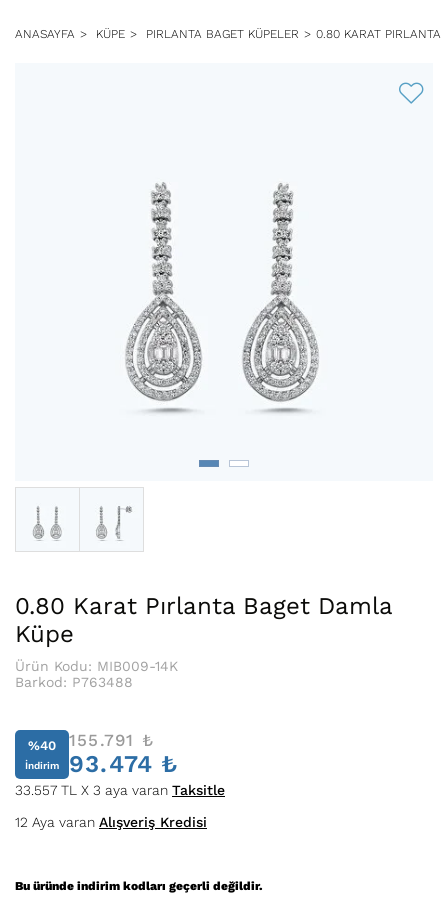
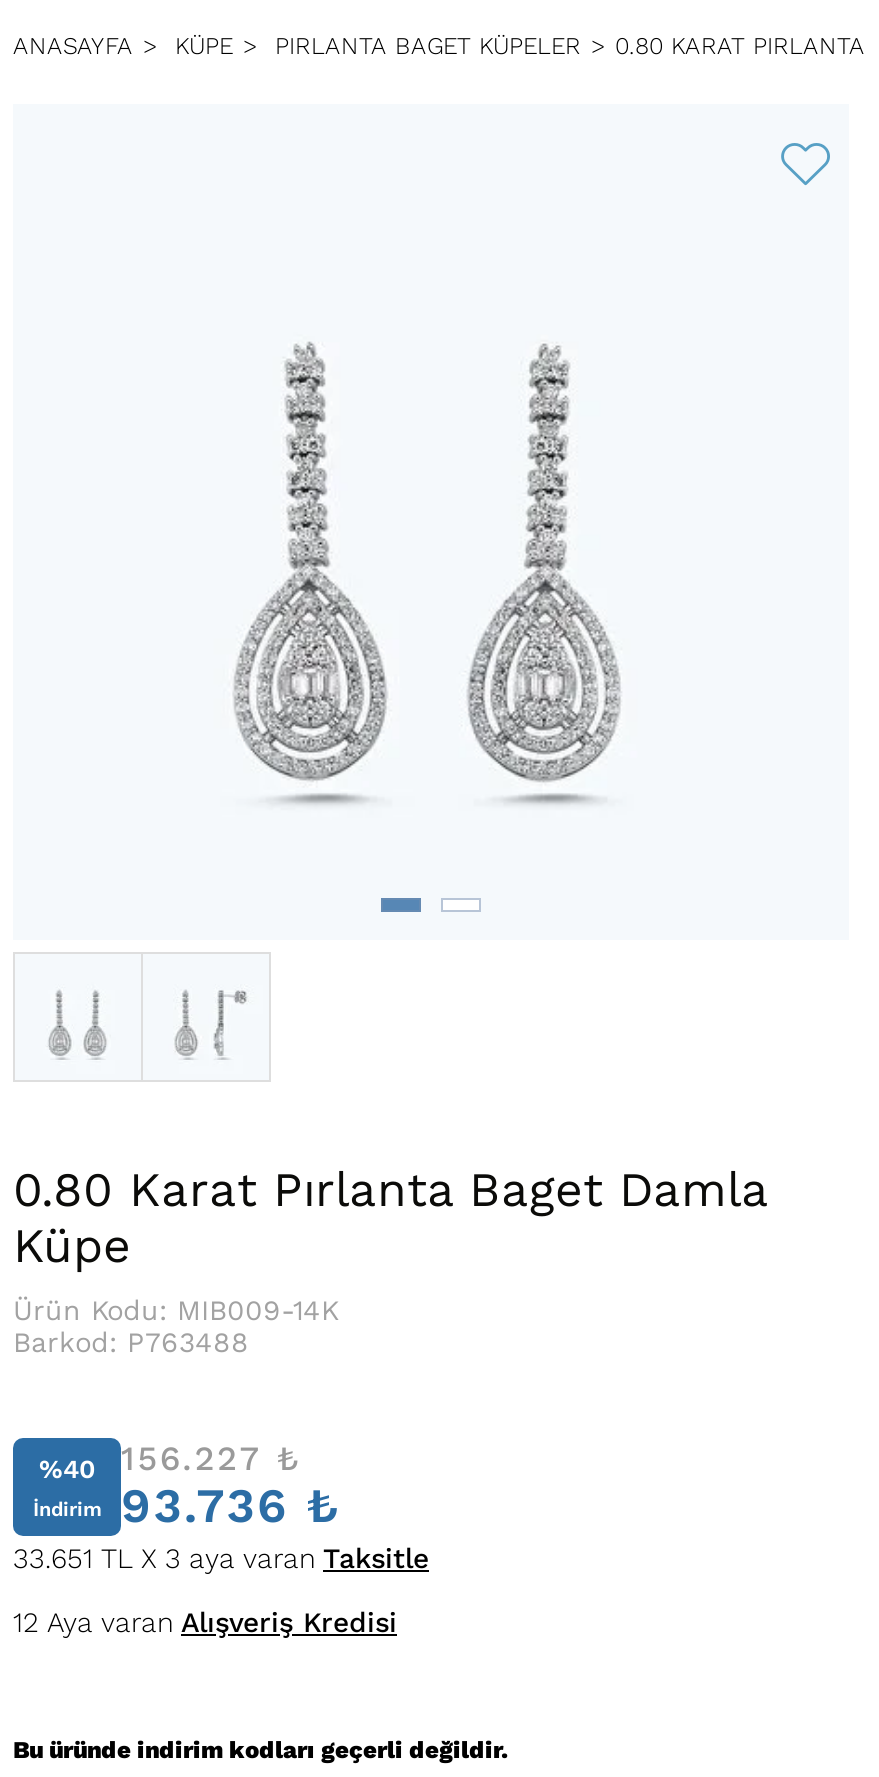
[28,730,154,752] %40 155.791 ₺ -> [39,1438,301,1483] %40 156.227 ₺
[25,750,180,778] İndirim 93.474 ₺ -> [33,1478,342,1534] İndirim 93.736 ₺
[15,782,225,798] 33.557 TL X 3 aya varan Taksitle -> [13,1542,429,1574] 33.651 TL X 3 aya varan Taksitle

